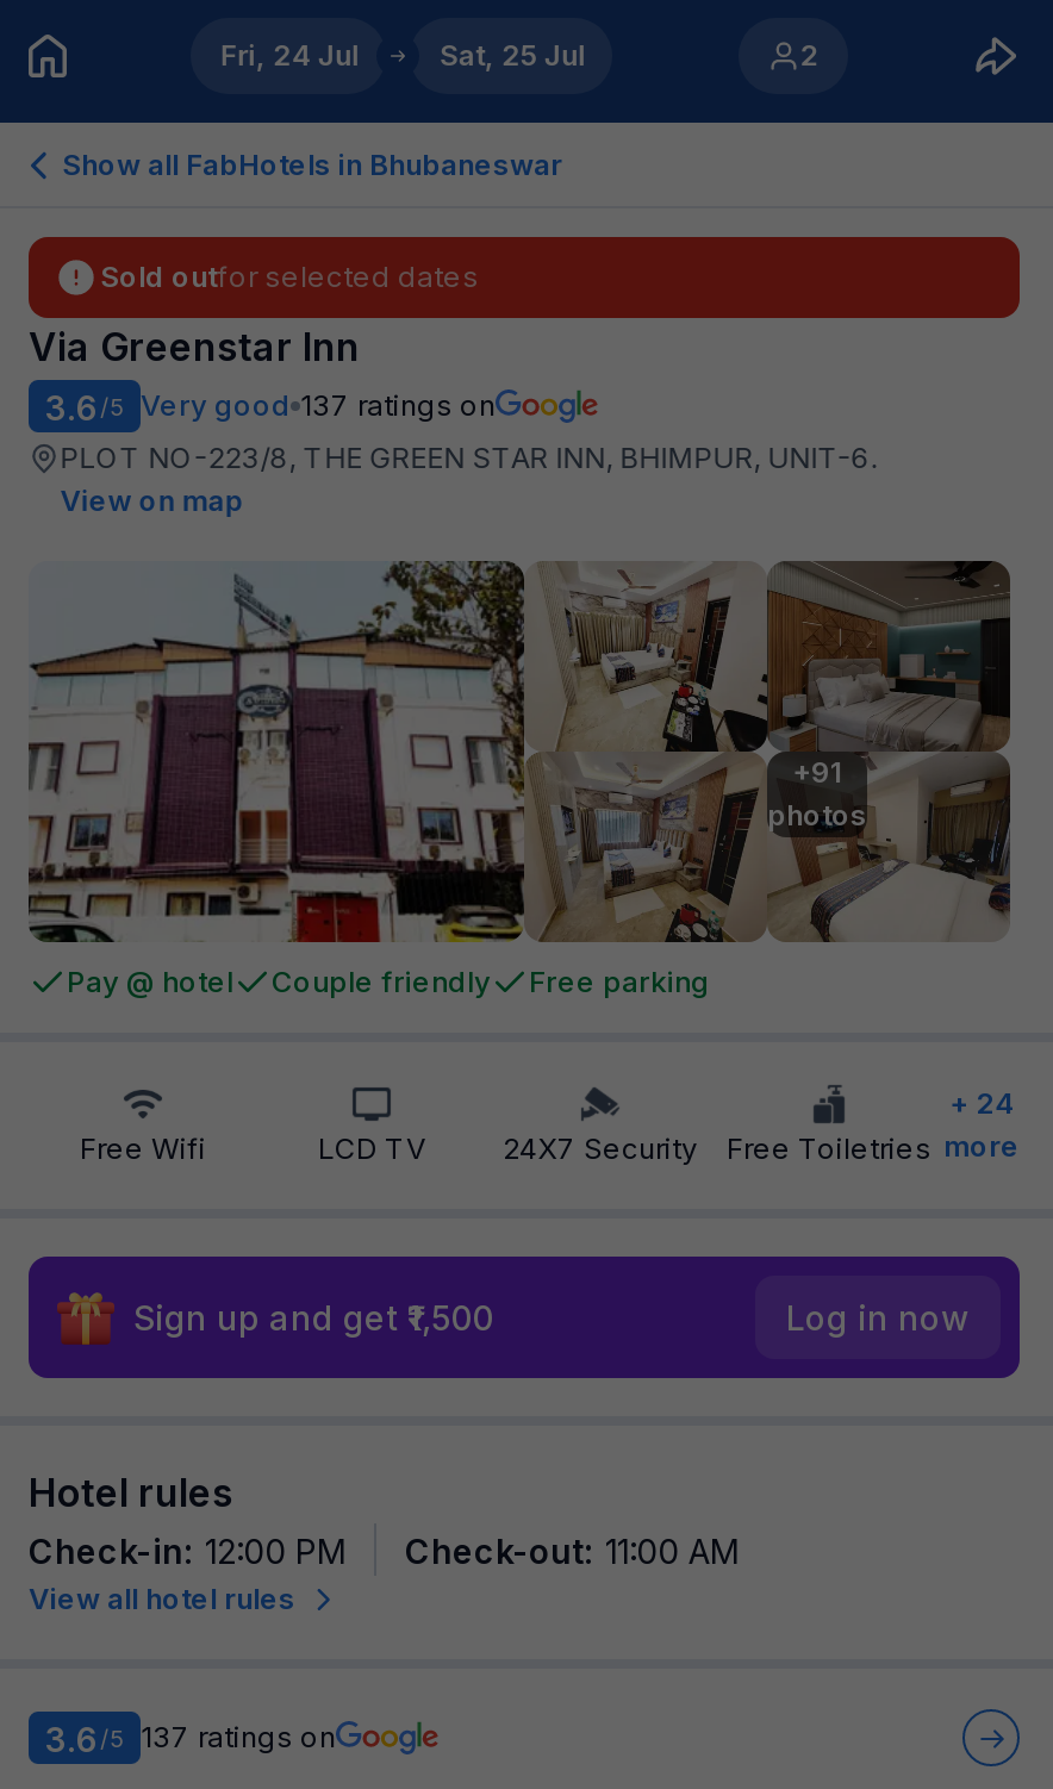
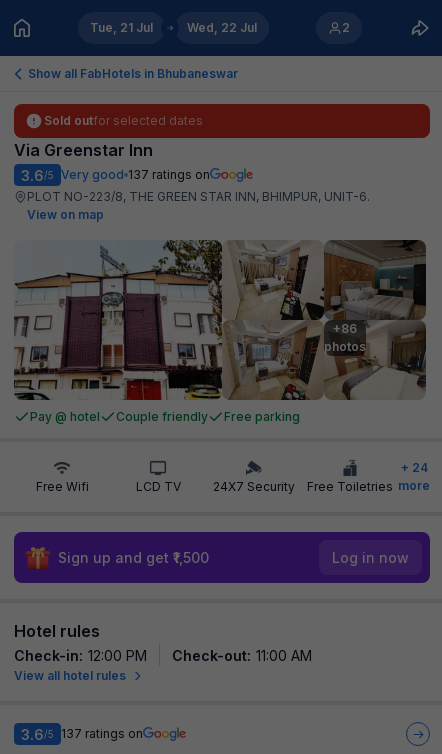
[220,37,358,73] Fri, 24 Jul -> [90,20,153,35] Tue, 21 Jul
[439,37,584,73] Sat, 25 Jul -> [187,20,257,35] Wed, 22 Jul
[792,754,842,790] +91 -> [333,321,357,336] +86

